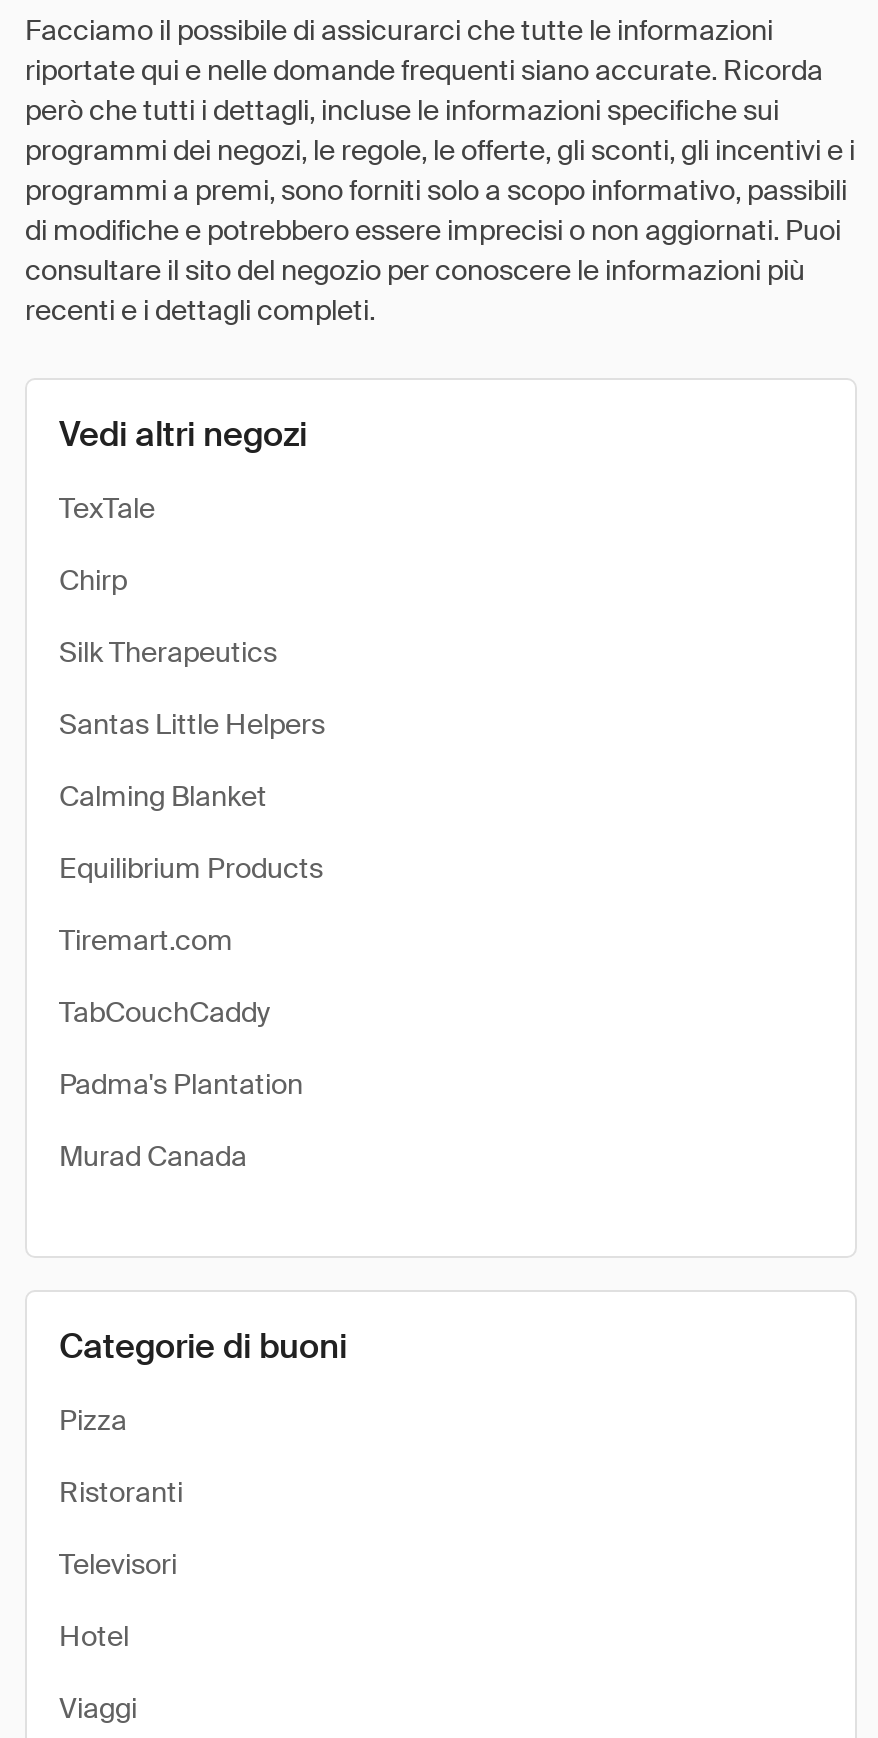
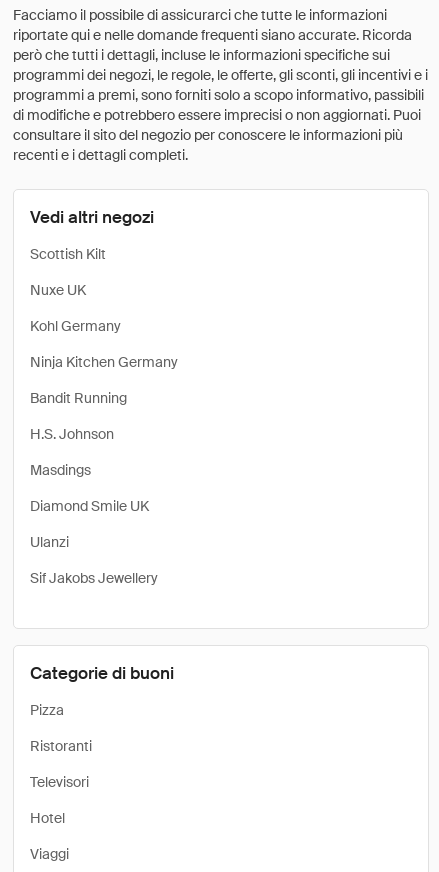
[59,490,155,526] TexTale -> [30,245,106,263] Scottish Kilt
[59,562,127,598] Chirp -> [30,281,86,299] Nuxe UK
[59,634,277,670] Silk Therapeutics -> [30,317,121,335] Kohl Germany
[59,706,325,742] Santas Little Helpers -> [30,353,178,371] Ninja Kitchen Germany
[59,778,267,814] Calming Blanket -> [30,389,127,407] Bandit Running
[59,850,323,886] Equilibrium Products -> [30,425,114,443] H.S. Johnson
[59,922,233,958] Tiremart.com -> [30,461,91,479] Masdings
[59,994,271,1030] TabCouchCaddy -> [30,497,149,515] Diamond Smile UK
[59,1066,303,1102] Padma's Plantation -> [30,533,69,551] Ulanzi
[59,1138,247,1174] Murad Canada -> [30,569,158,587] Sif Jakobs Jewellery

